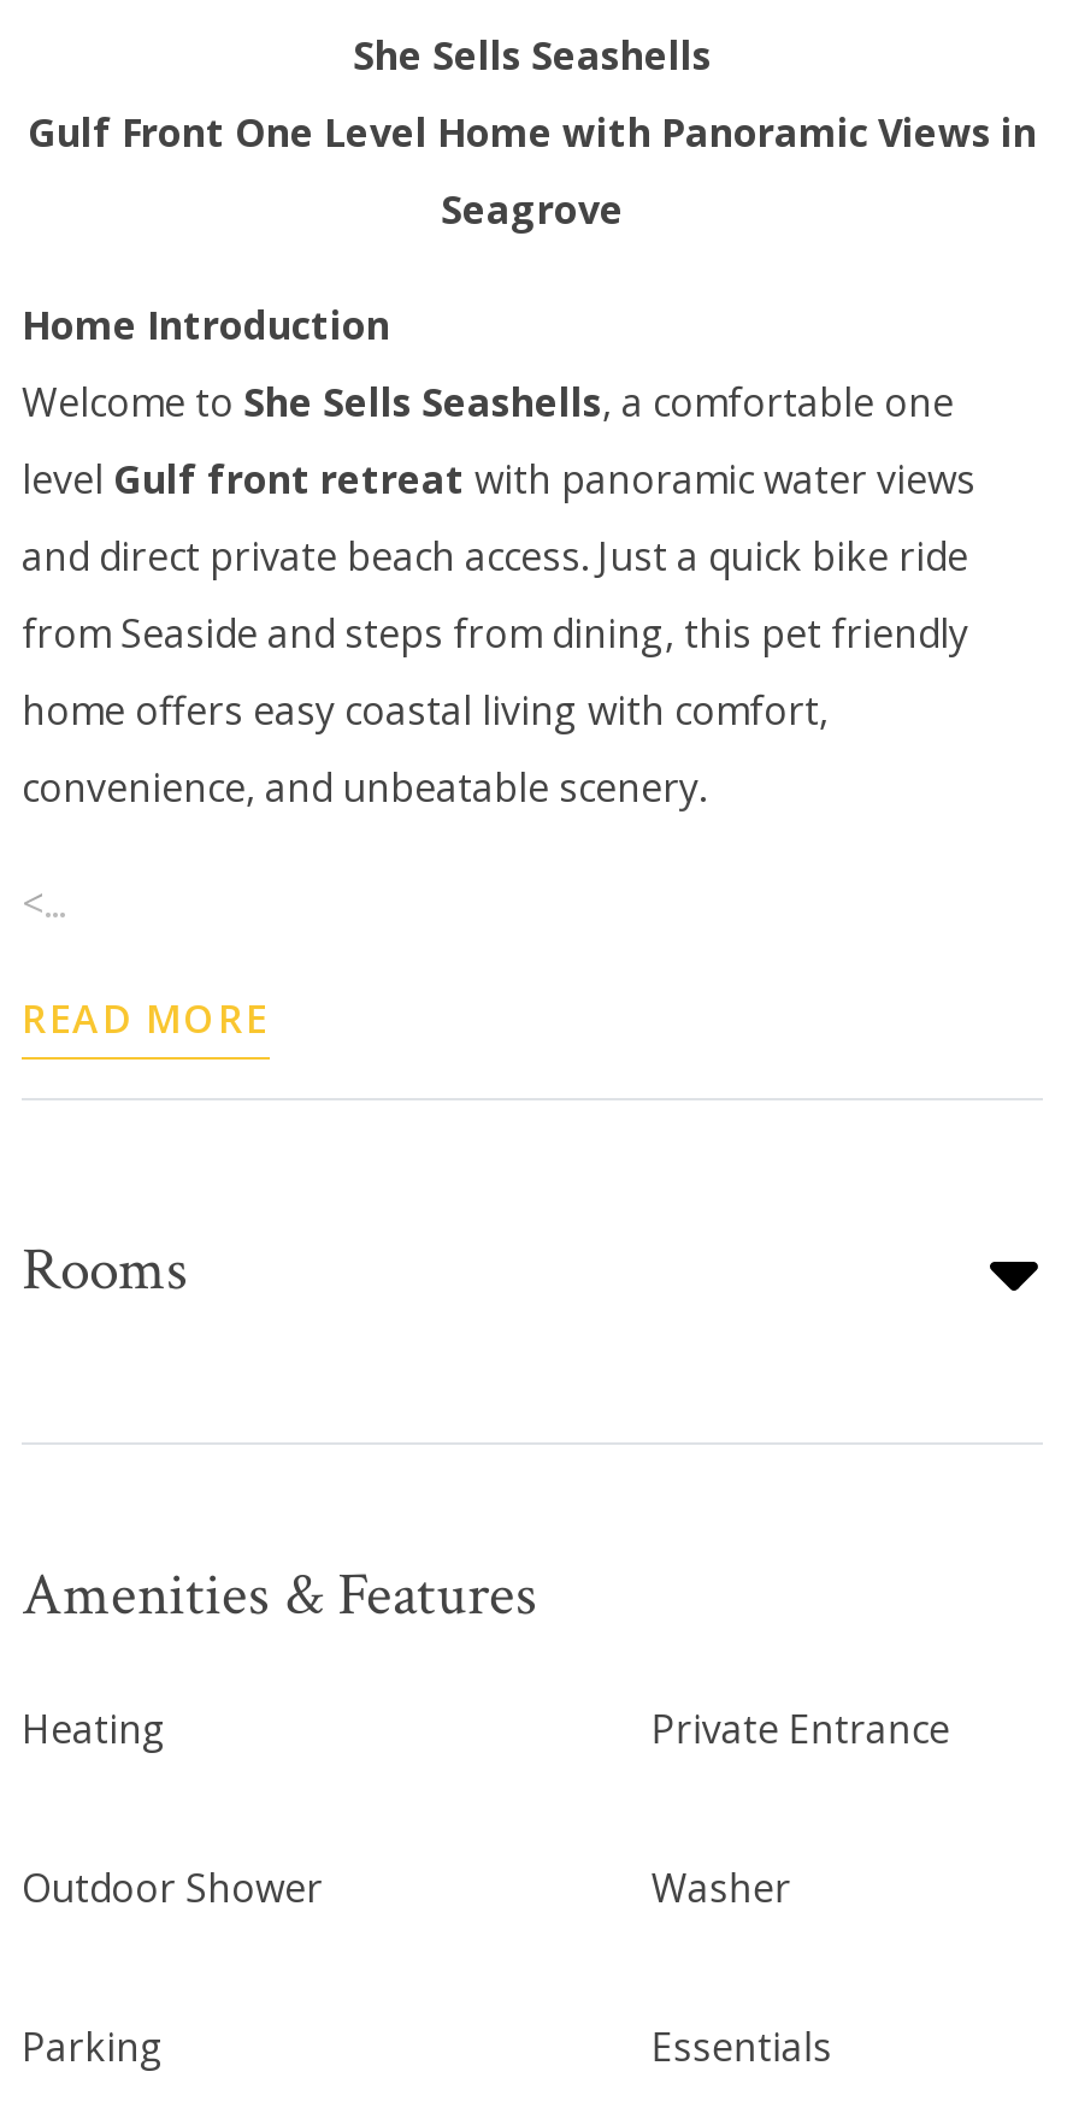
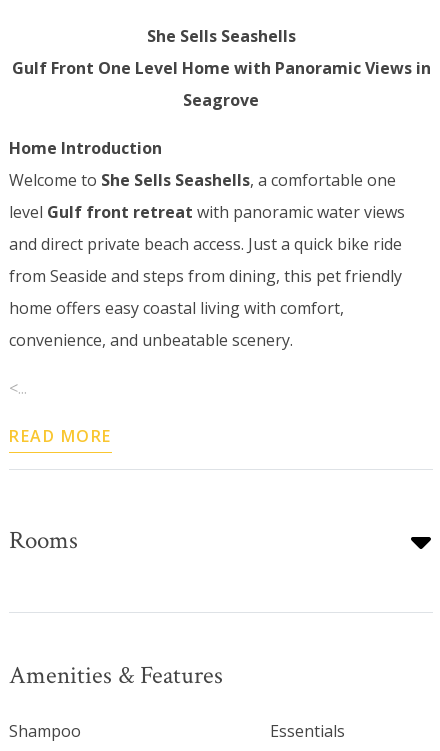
[22,1701,950,2072] Heating | Private Entrance | Outdoor Shower | Washer | Parking -> [9,720,81,742] Shampoo

